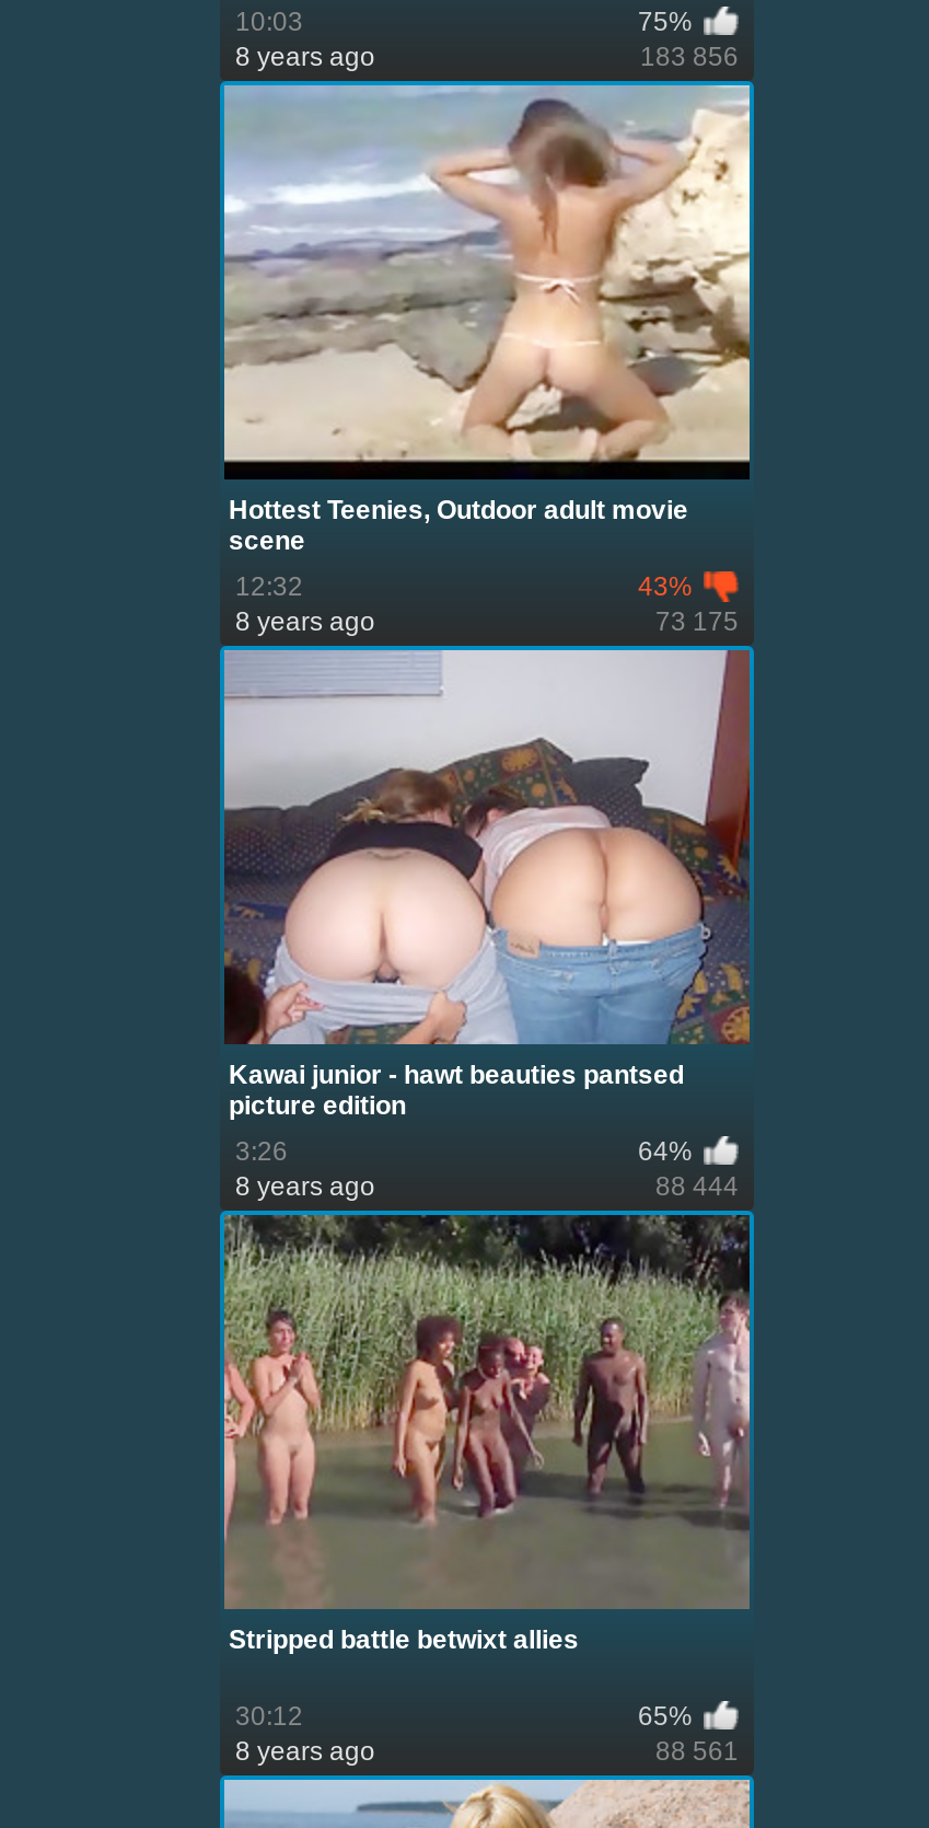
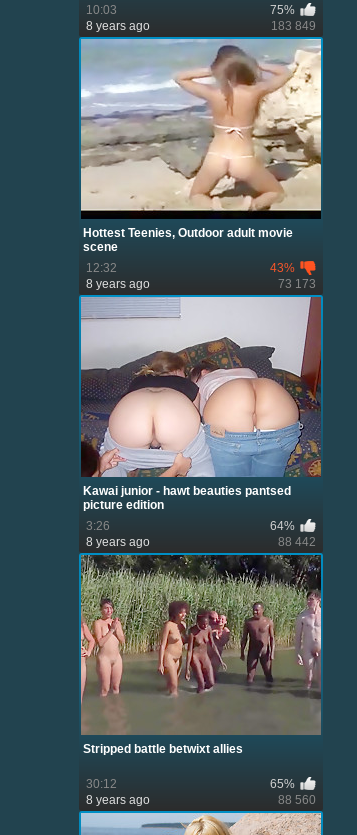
[640,42,739,72] 183 856 -> [271,19,316,33] 183 849
[655,607,739,637] 73 175 -> [278,277,316,291] 73 173
[655,1171,739,1202] 88 444 -> [278,535,316,549] 88 442
[655,1736,739,1767] 88 561 -> [278,793,316,807] 88 560

